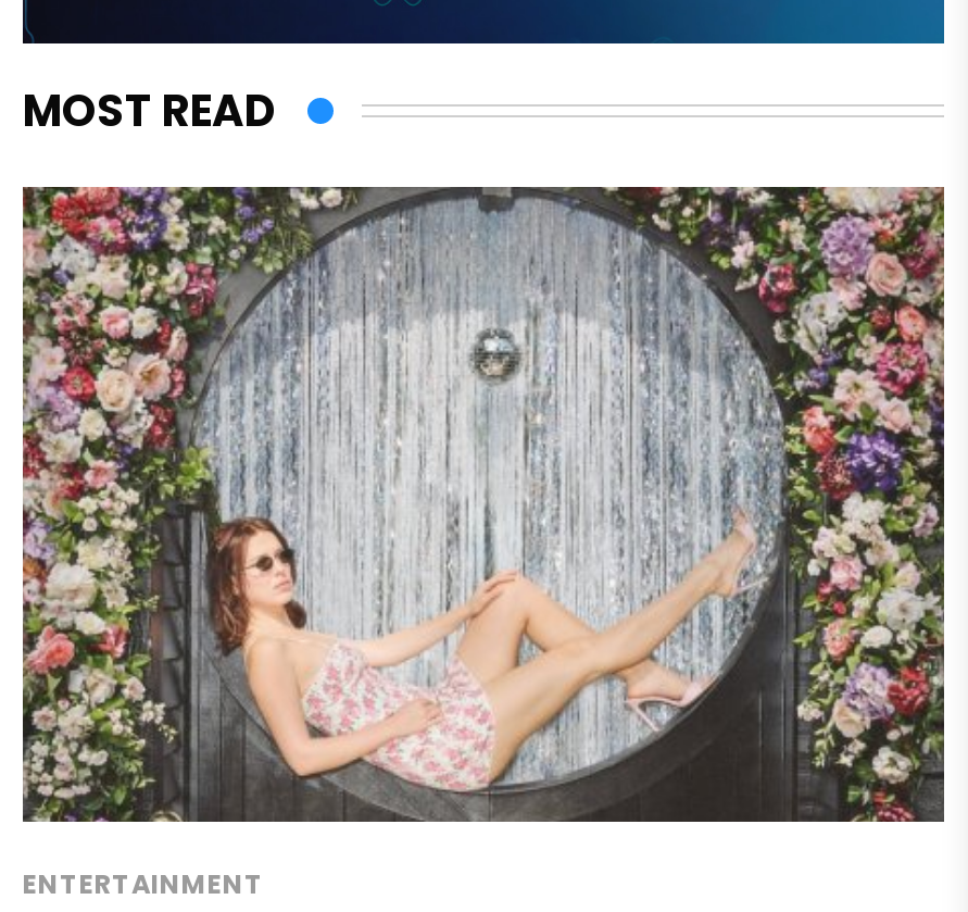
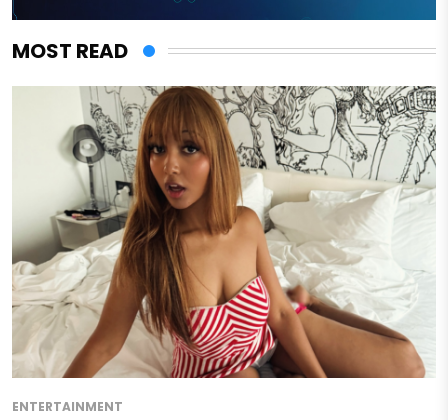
[21,185,946,824] [image] -> [12,86,436,379] [image]

